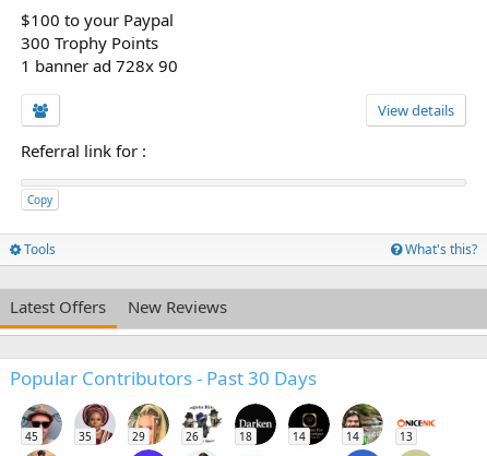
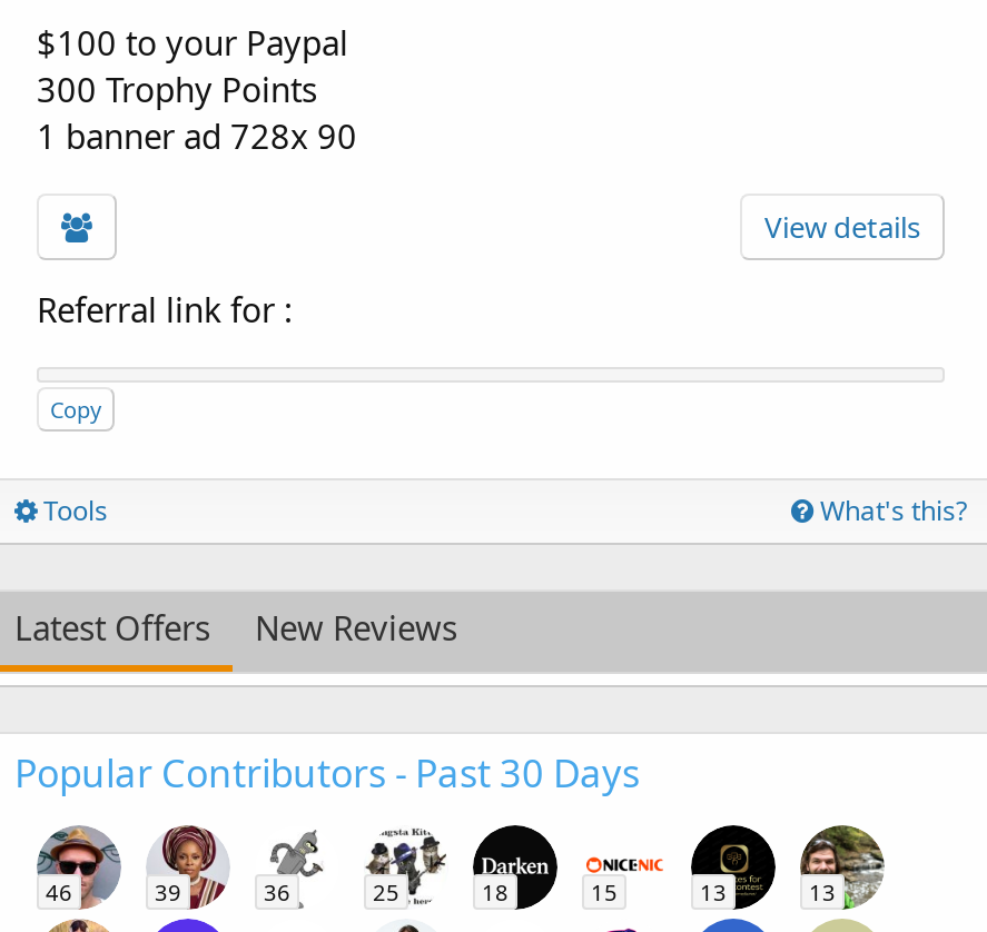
[346,404,437,445] [image] | 14 -> [700,823,887,912] [image] | 13
[25,429,38,445] 45 -> [46,878,72,909] 46
[79,429,92,445] 35 -> [155,878,181,909] 39
[132,429,145,445] 29 -> [264,878,290,909] 36
[186,429,199,445] 26 -> [373,878,399,909] 25
[293,429,306,445] 14 -> [591,878,618,909] 15

